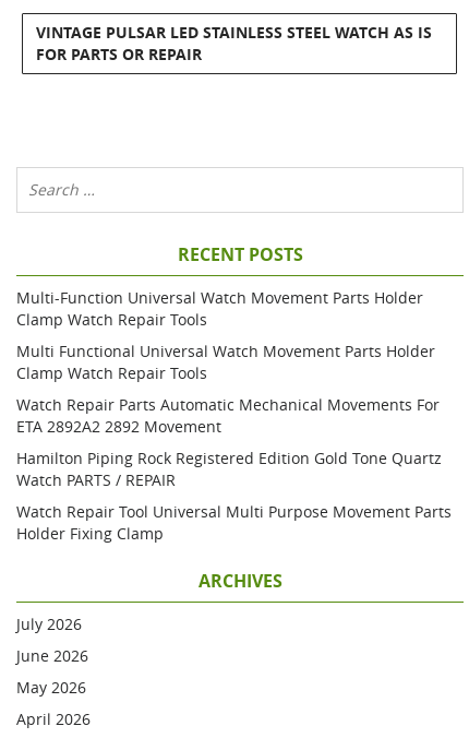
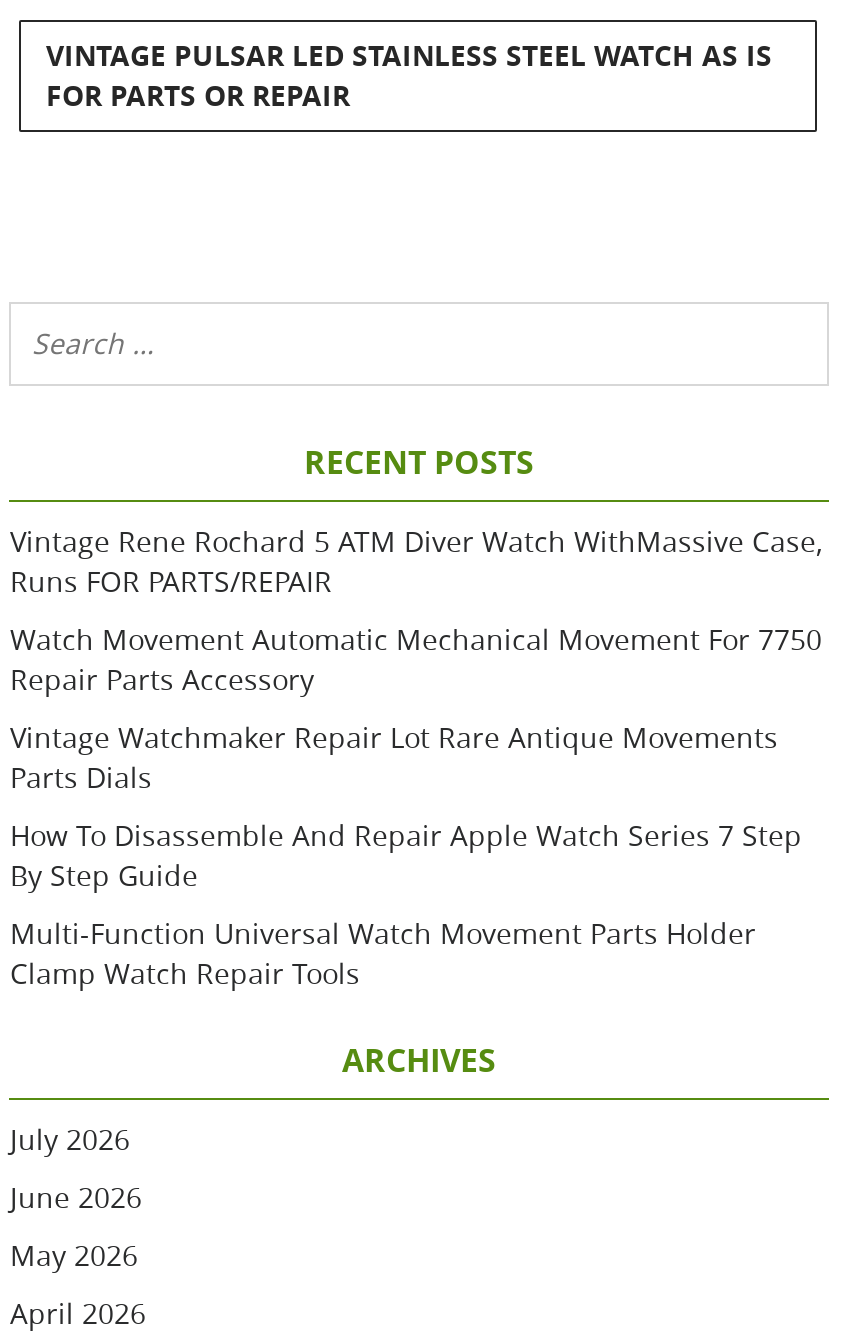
none -> [10,522,822,894] Vintage Rene Rochard 5 ATM Diver Watch WithMassive Case, | Runs FOR PARTS/REPAIR | Watch Movement Automatic Mechanical Movement For 7750 | Repair Parts Accessory | Vintage Watchmaker Repair Lot Rare Antique Movements | Parts Dials | How To Disassemble And Repair Apple Watch Series 7 Step | By Step Guide
moved [17,287,424,330] -> [10,914,756,992]: Multi-Function Universal Watch Movement Parts Holder | Clamp Watch Repair Tools
[17,341,452,544] Multi Functional Universal Watch Movement Parts Holder | Clamp Watch Repair Tools | Watch Repair Parts Automatic Mechanical Movements For | ETA 2892A2 2892 Movement | Hamilton Piping Rock Registered Edition Gold Tone Quartz | Watch PARTS / REPAIR | Watch Repair Tool Universal Multi Purpose Movement Parts | Holder Fixing Clamp -> none

